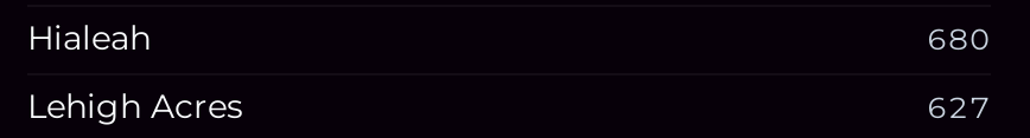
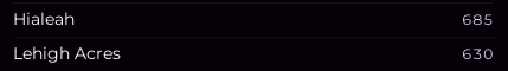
[927,21,991,57] 680 -> [462,11,494,28] 685
[927,90,991,125] 627 -> [462,45,494,63] 630

